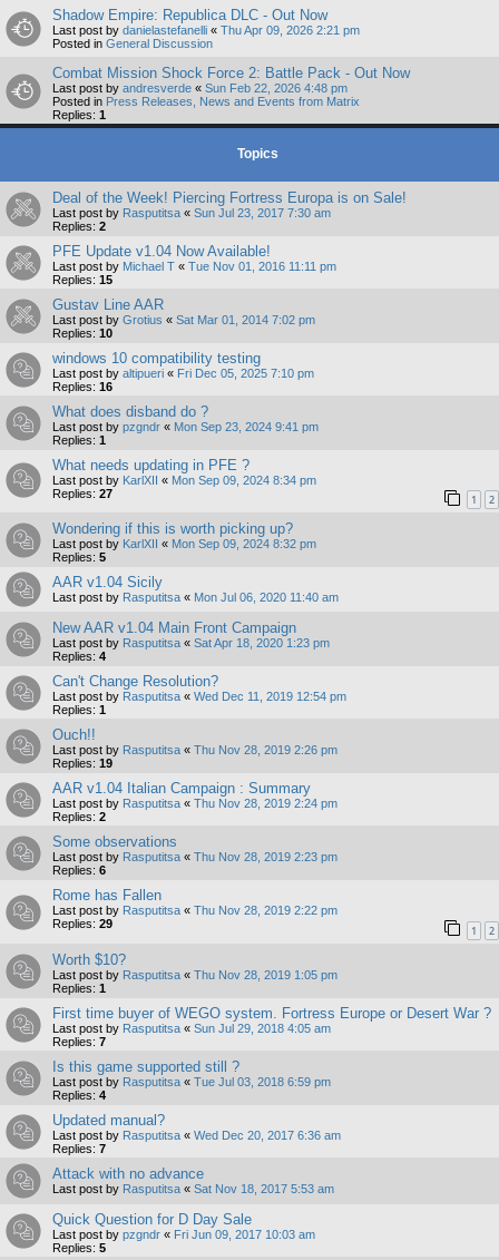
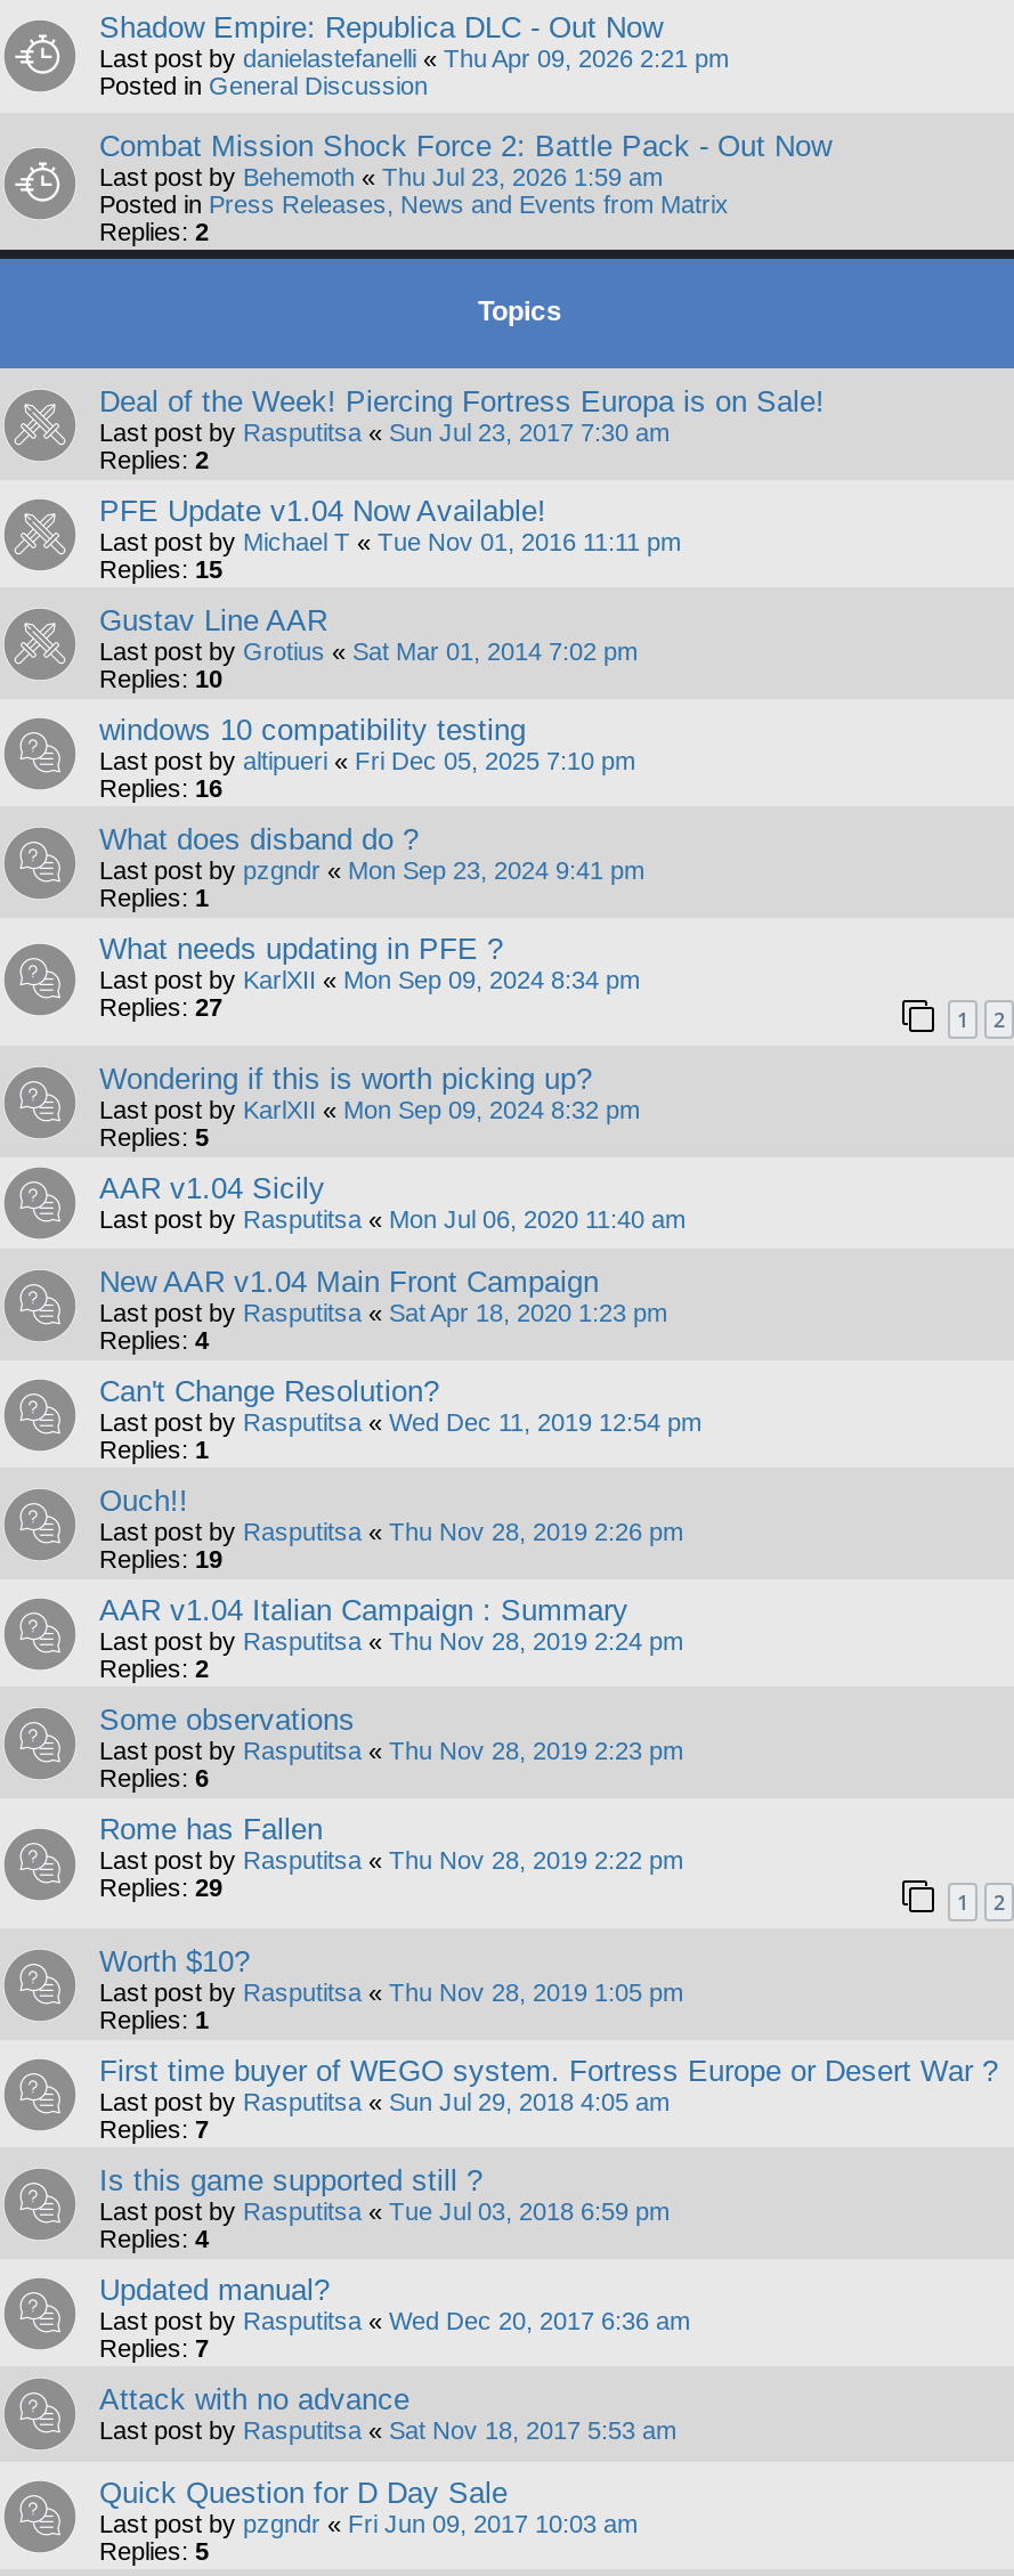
[52,81,348,94] Last post by andresverde «Sun Feb 22, 2026 4:48 pm -> [99,162,663,190] Last post by Behemoth «Thu Jul 23, 2026 1:59 am
[52,108,106,121] Replies: 1 -> [99,217,209,244] Replies: 2

